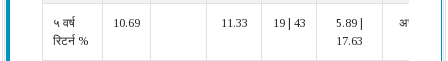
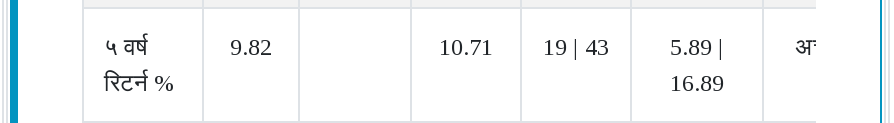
[113,16,140,30] 10.69 -> [230,33,272,61] 9.82
[220,16,247,30] 11.33 -> [439,33,493,61] 10.71
[336,34,363,48] 17.63 -> [670,69,724,97] 16.89

